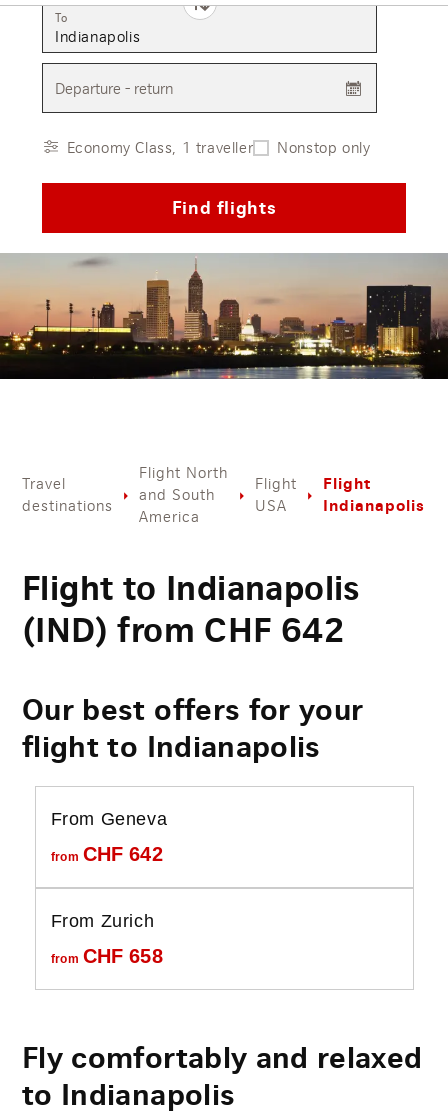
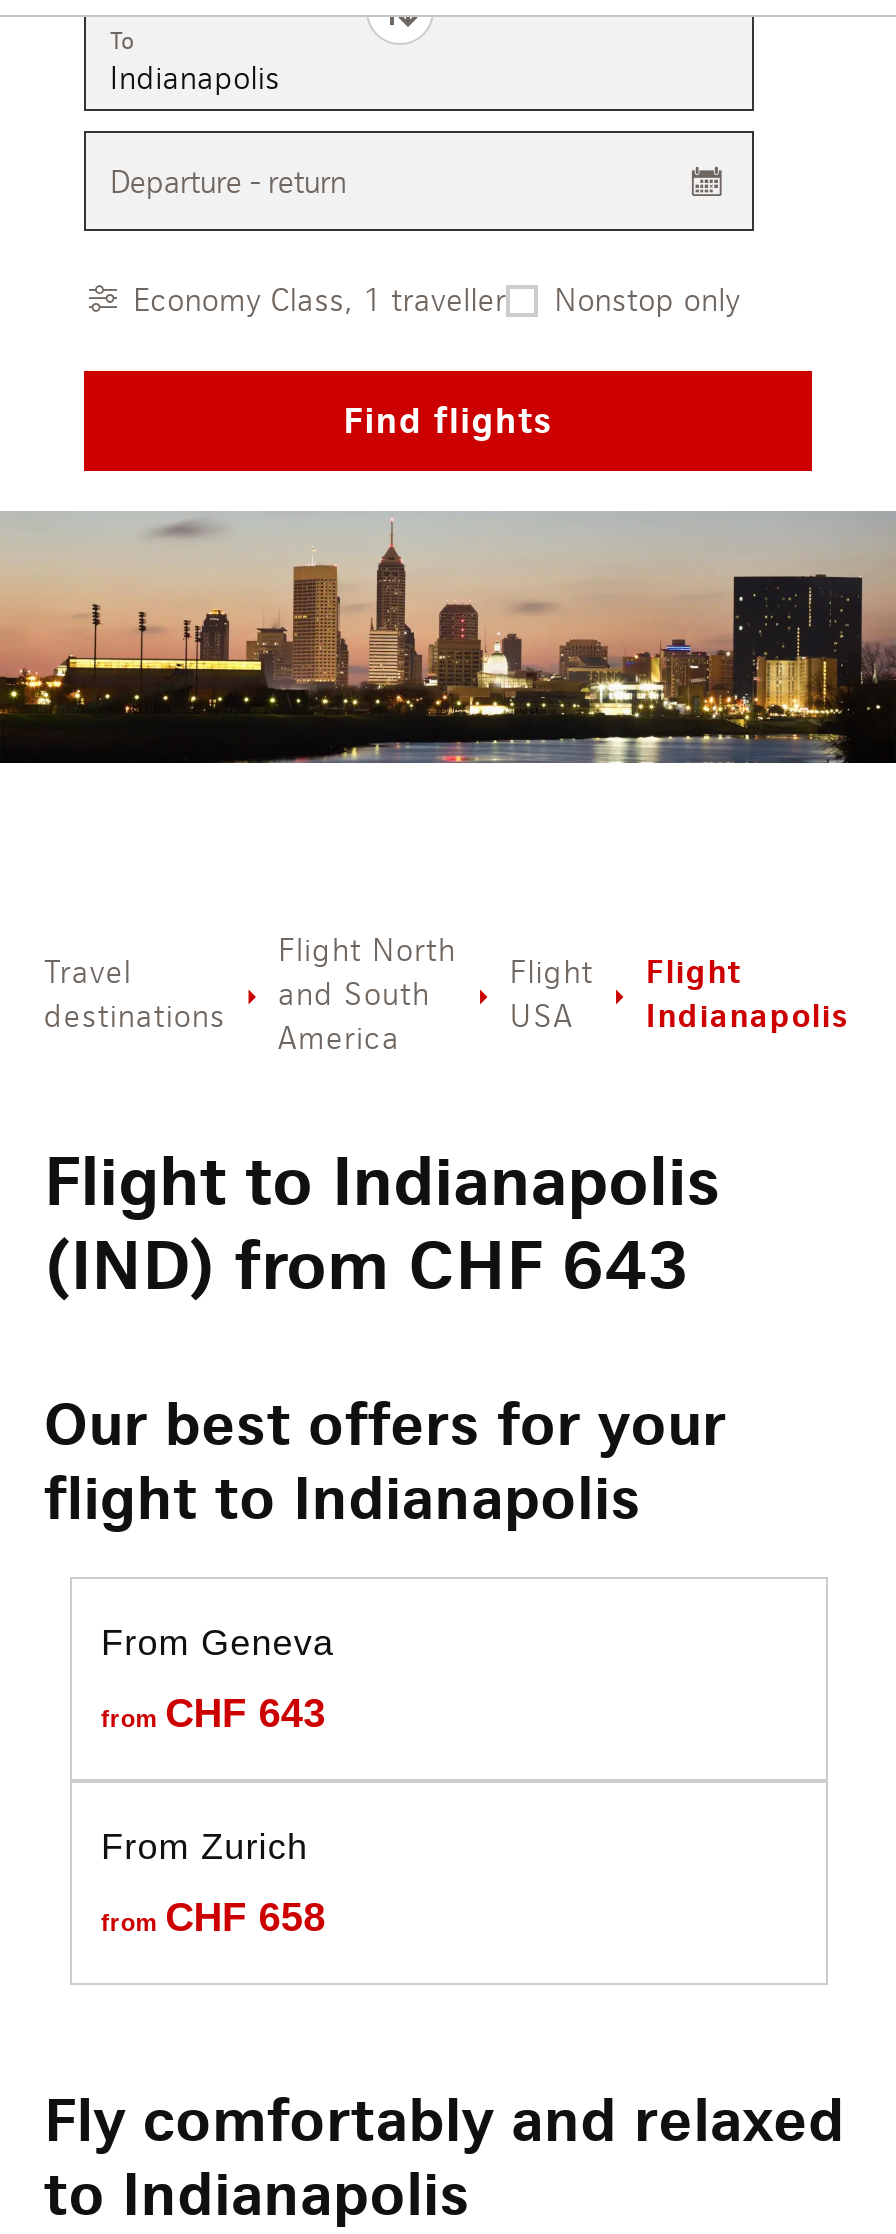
[22,609,345,652] (IND) from CHF 642 -> [44,1223,690,1309] (IND) from CHF 643
[50,843,163,865] from CHF 642 -> [101,1691,325,1735] from CHF 643

